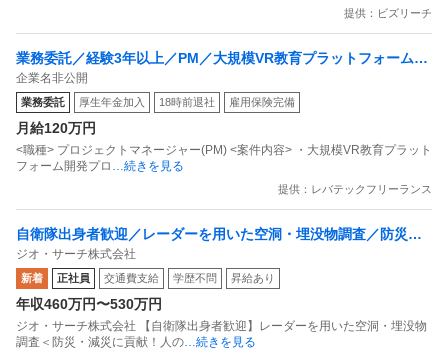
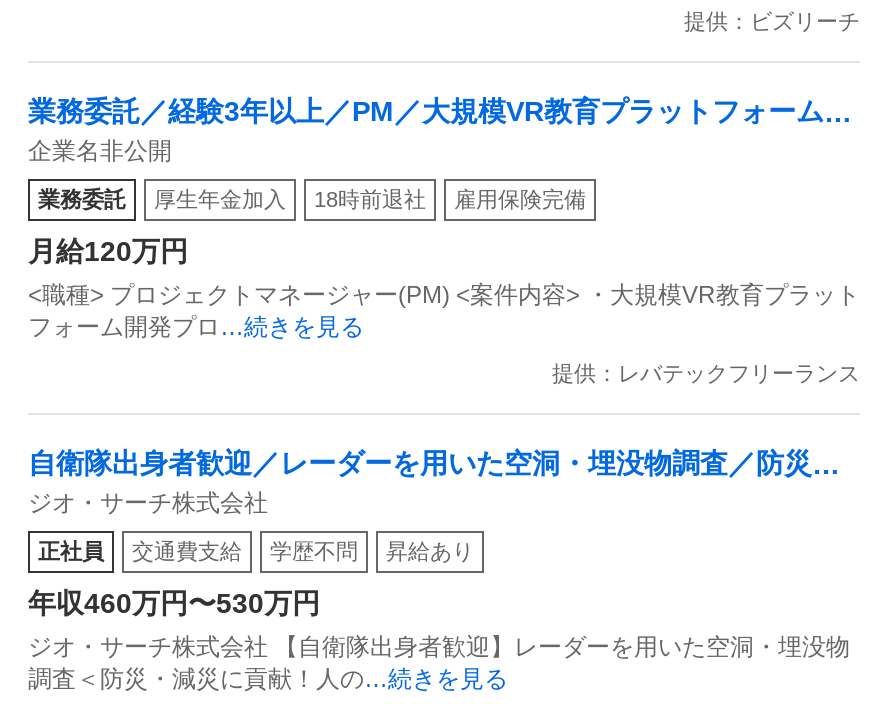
[21,272,43,284] 新着 -> none

